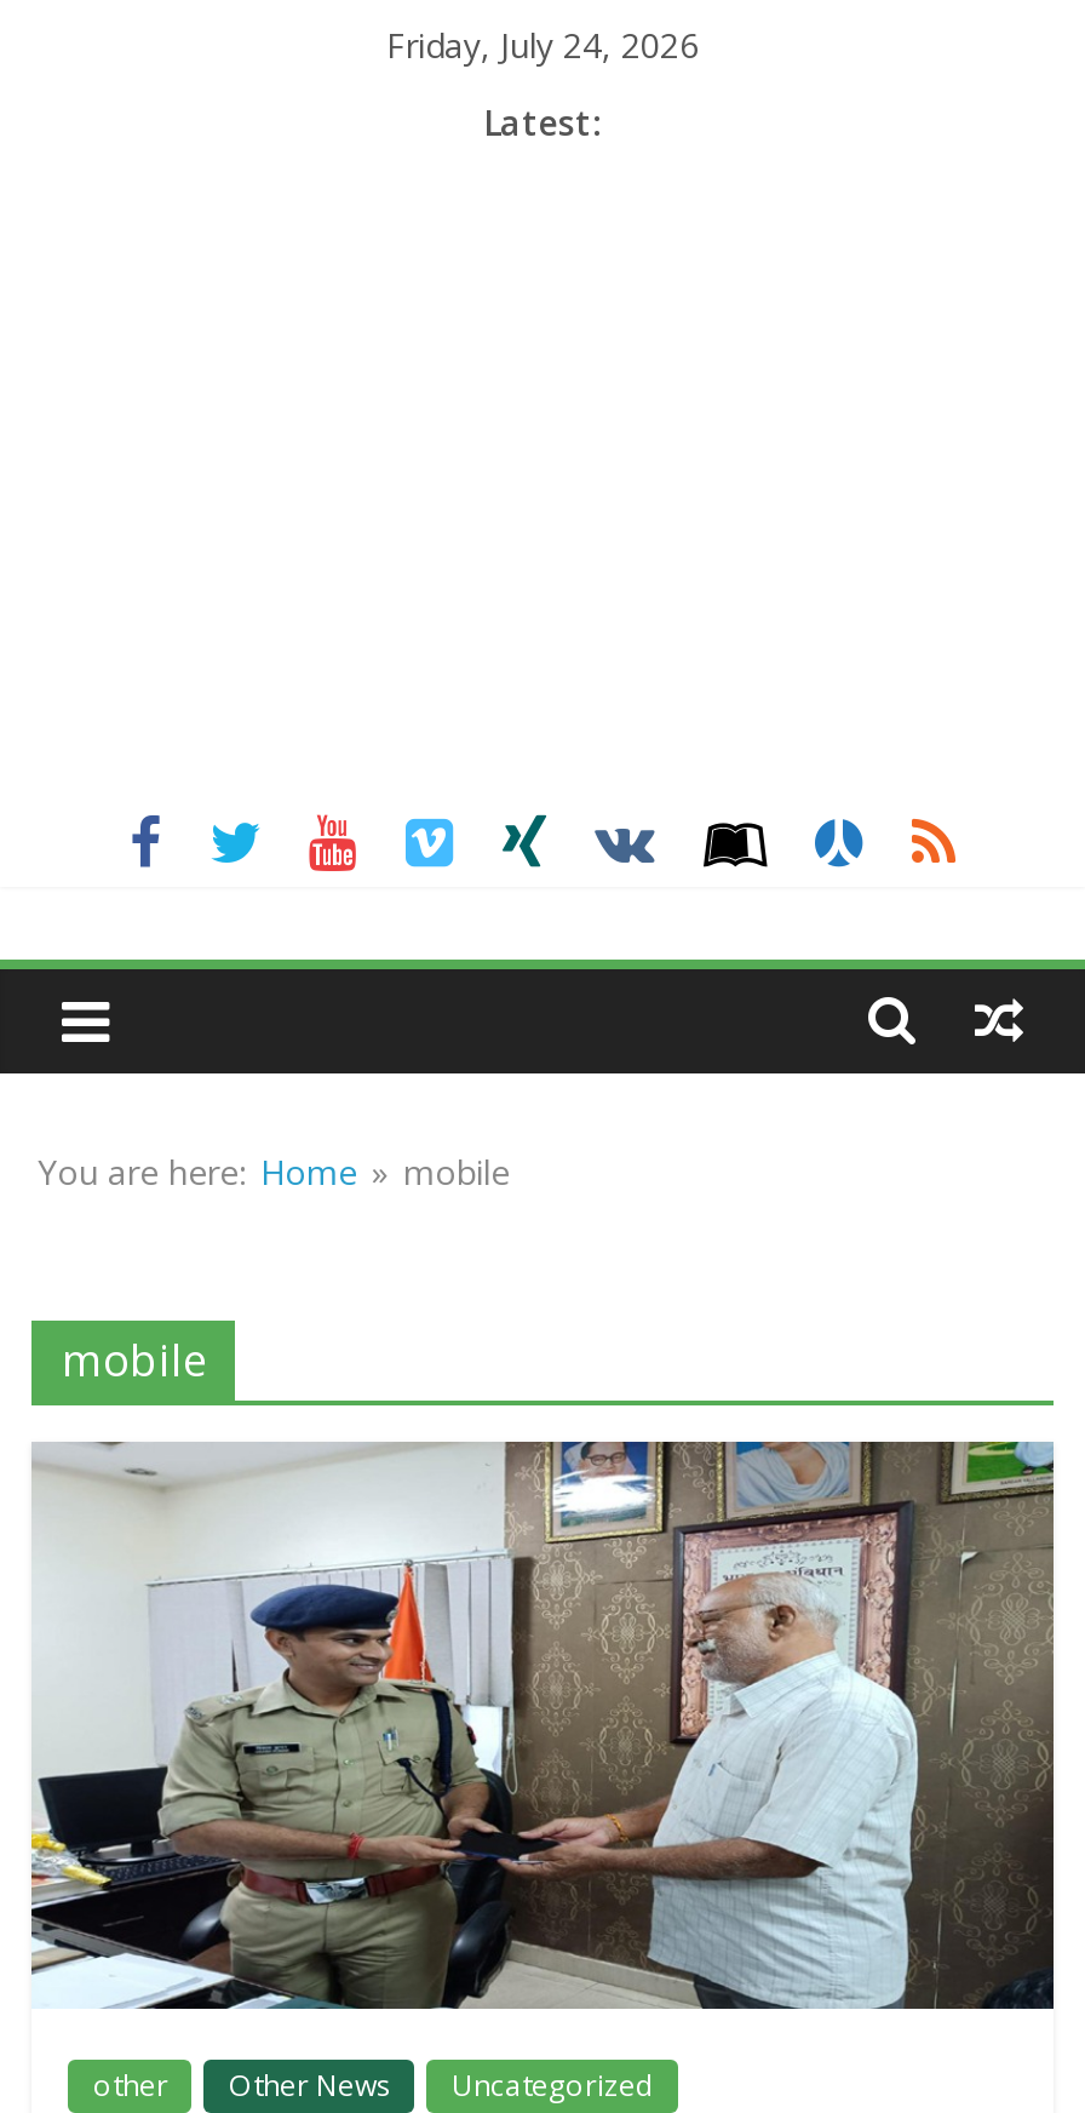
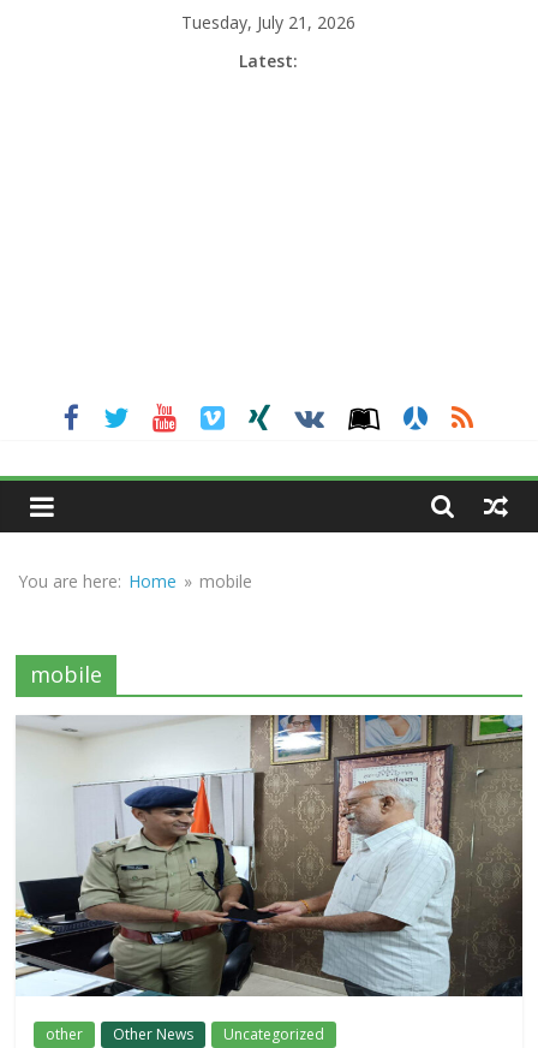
[386,22,699,68] Friday, July 24, 2026 -> [182,11,356,34] Tuesday, July 21, 2026

